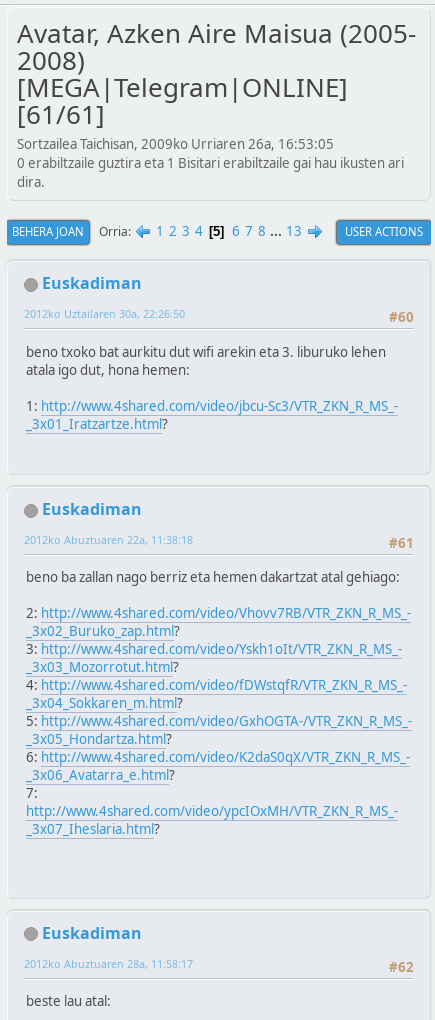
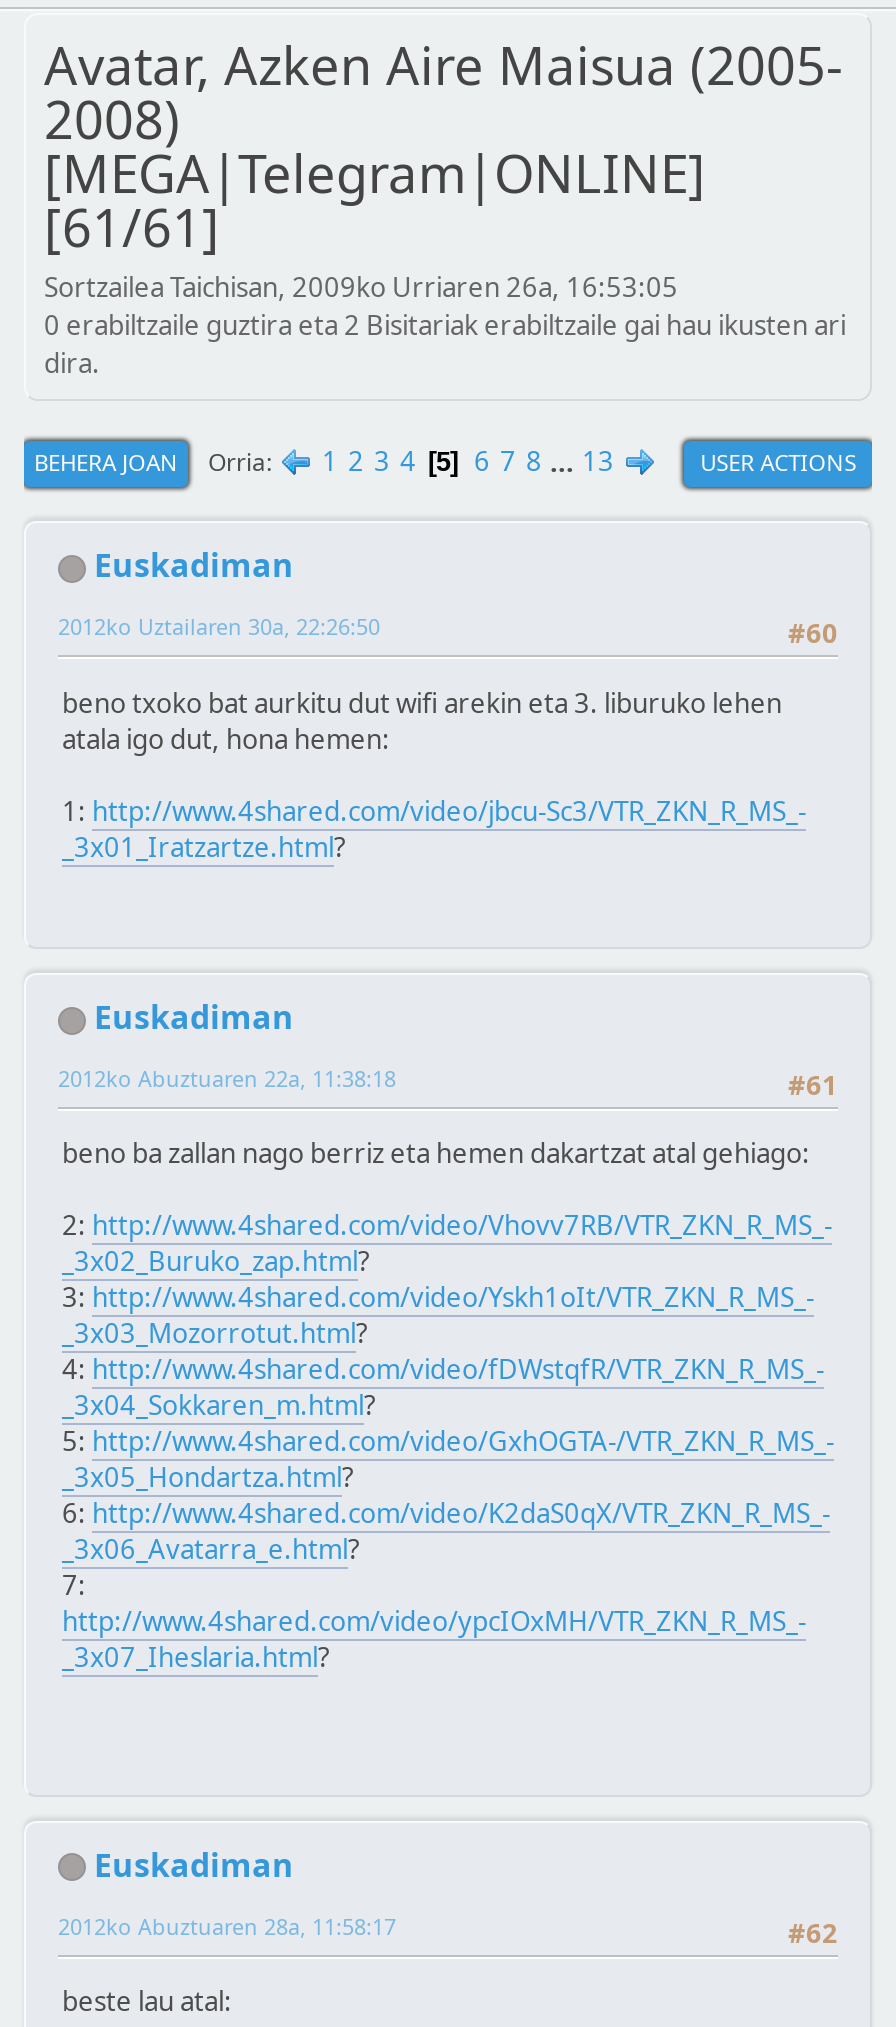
[17,153,404,171] 0 erabiltzaile guztira eta 1 Bisitari erabiltzaile gai hau ikusten ari -> [44,306,846,342] 0 erabiltzaile guztira eta 2 Bisitariak erabiltzaile gai hau ikusten ari

